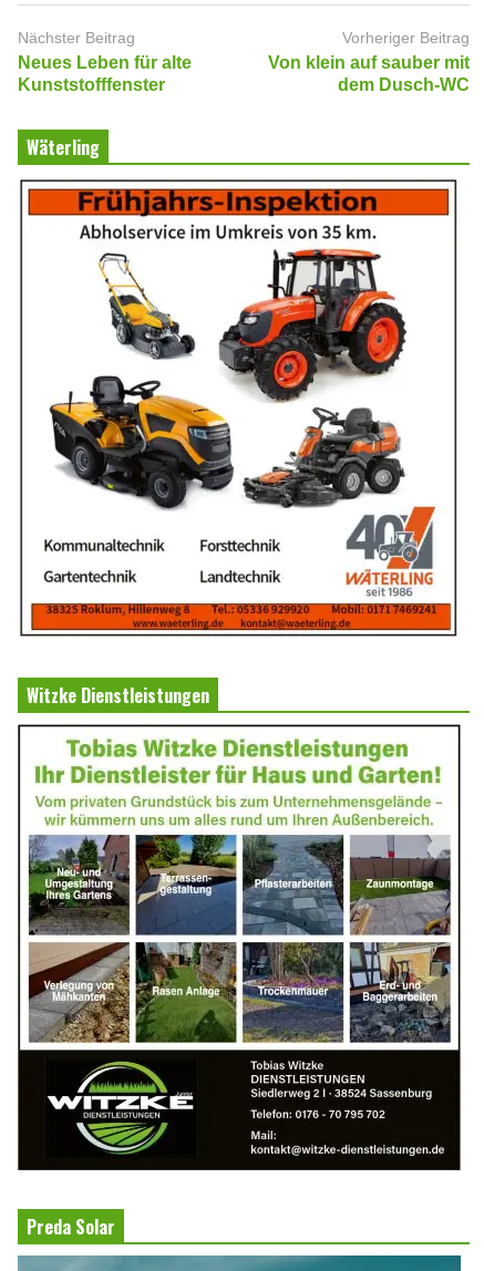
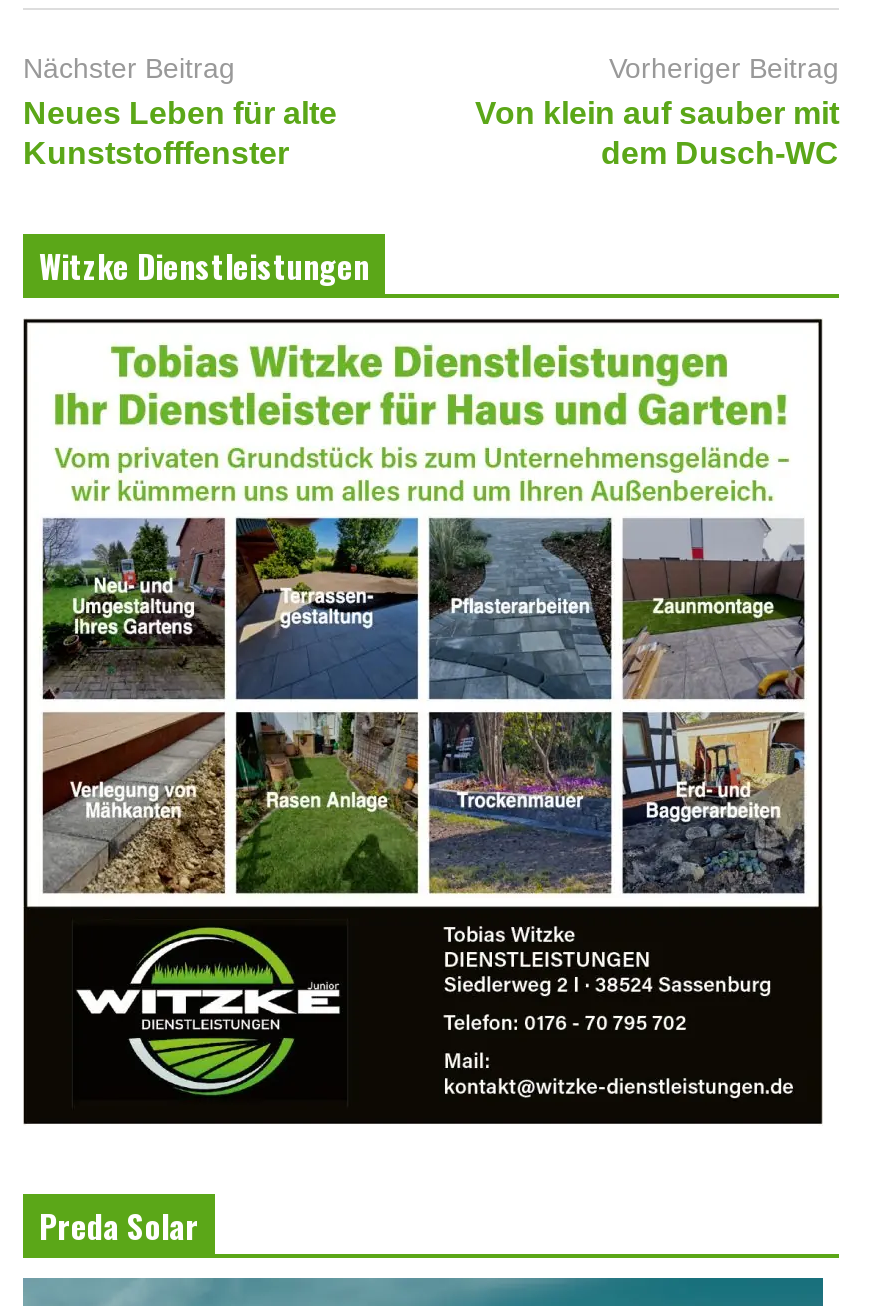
[27,134,100,160] Wäterling -> none
[19,180,457,638] [image] -> none

